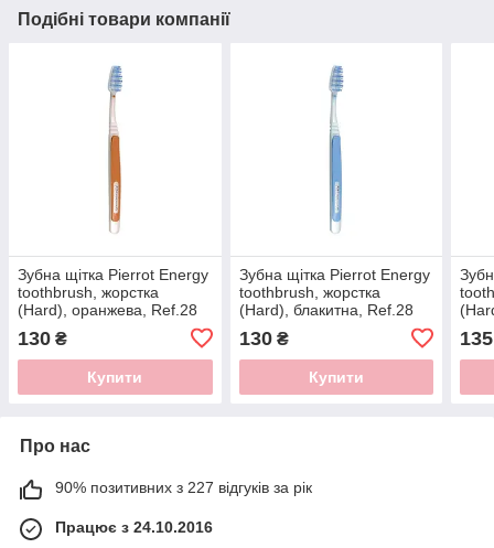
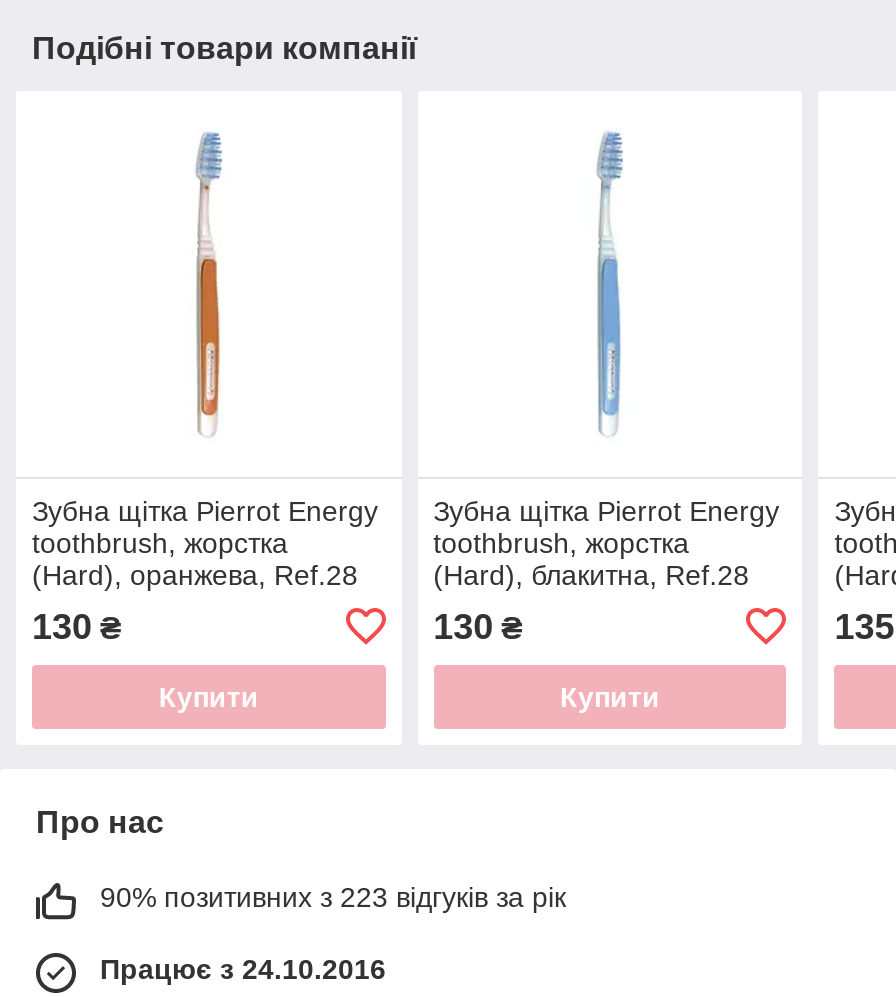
[55,478,312,496] 90% позитивних з 227 відгуків за рік -> [100,881,566,913] 90% позитивних з 223 відгуків за рік

